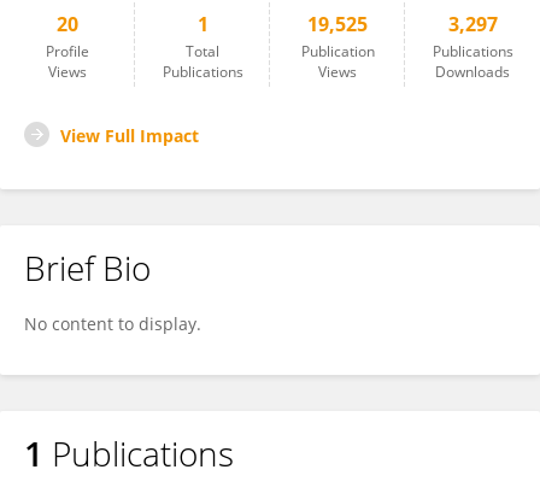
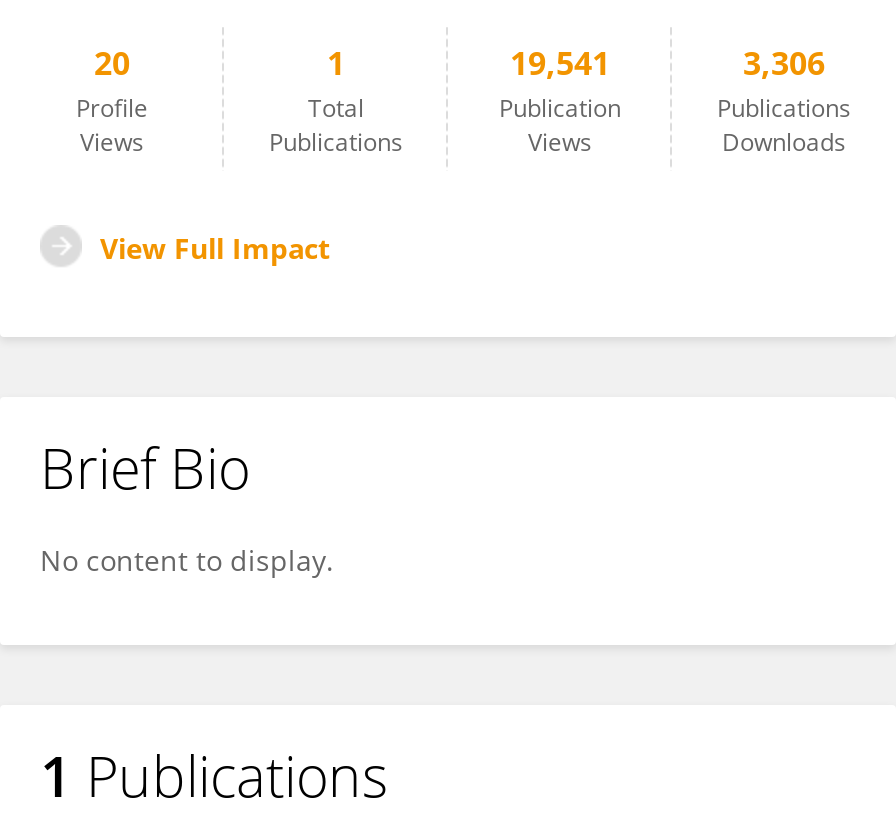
[307,11,368,37] 19,525 -> [510,41,610,85] 19,541
[448,11,497,37] 3,297 -> [743,41,825,85] 3,306

